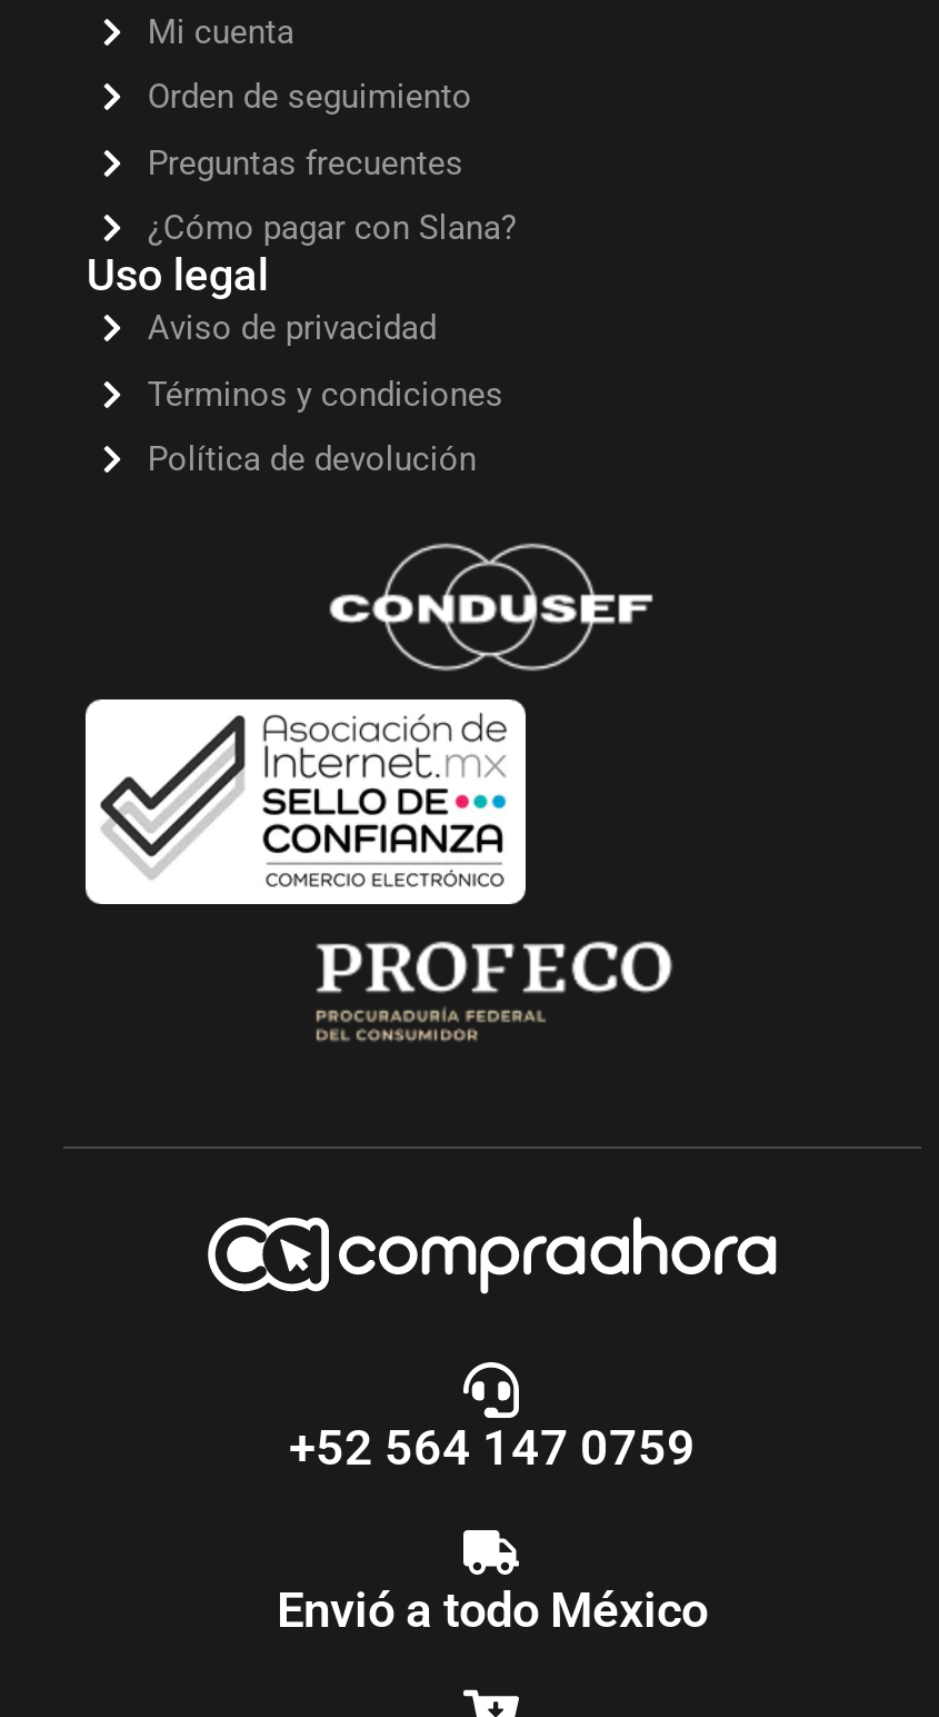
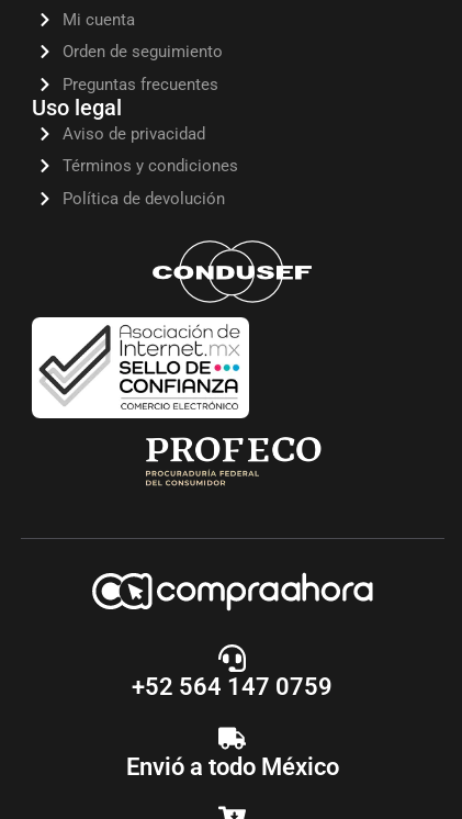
[148,208,517,248] ¿Cómo pagar con Slana? -> none

